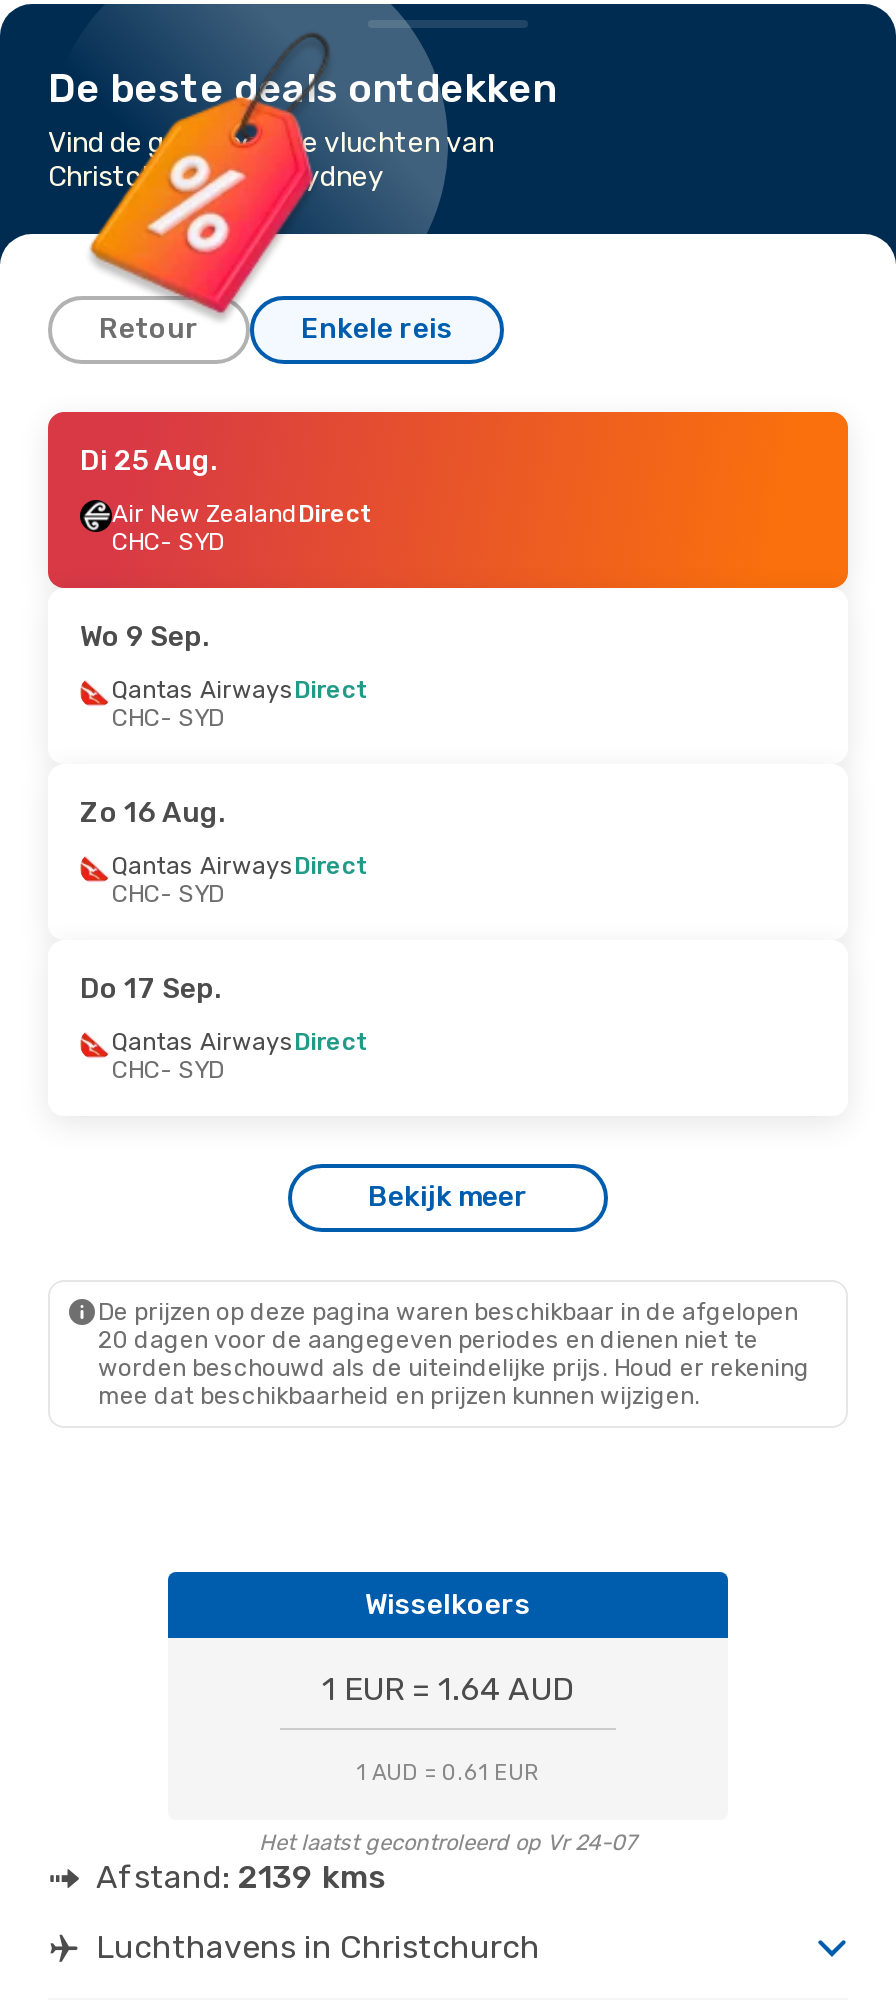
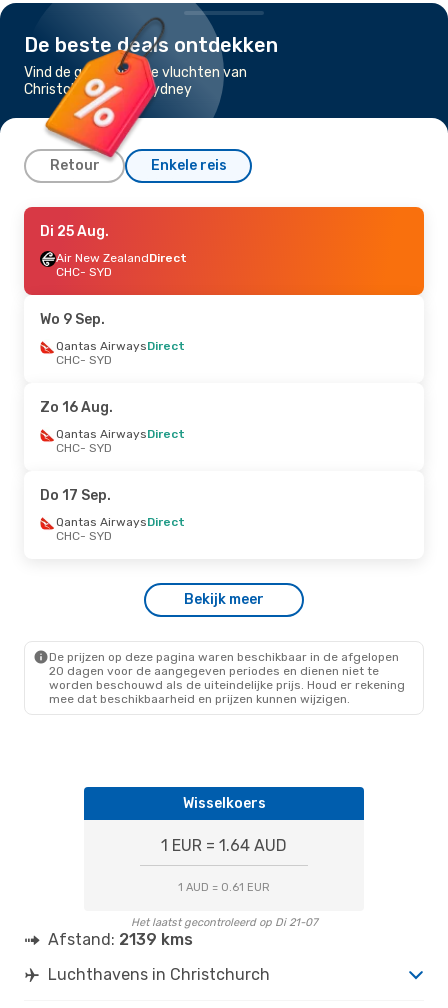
[259,1830,637,1856] Het laatst gecontroleerd op Vr 24-07 -> [130,916,317,929] Het laatst gecontroleerd op Di 21-07

